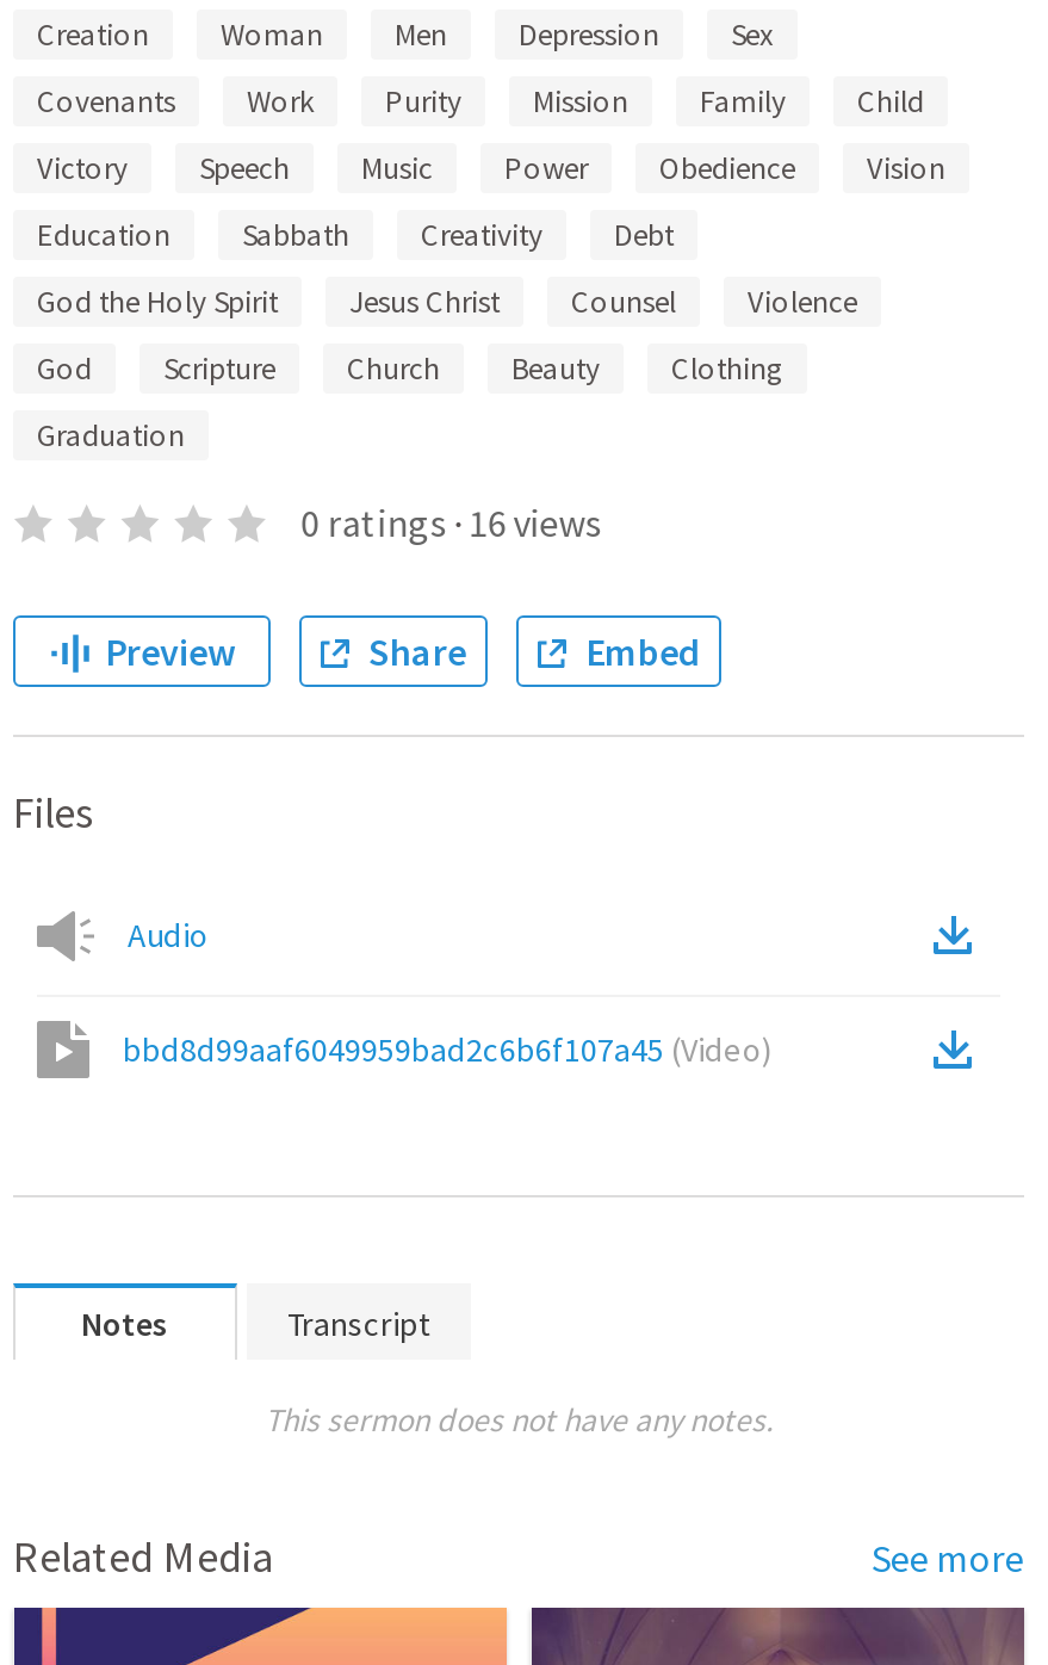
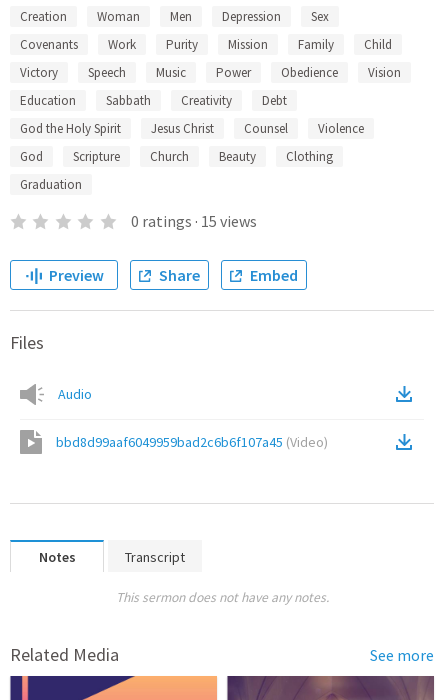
[301,499,601,546] 0 ratings · 16 views -> [131,211,257,231] 0 ratings · 15 views

